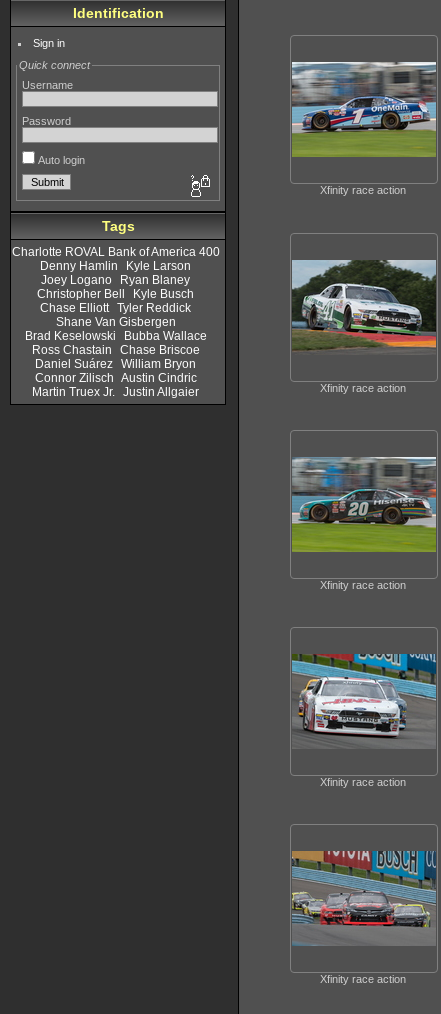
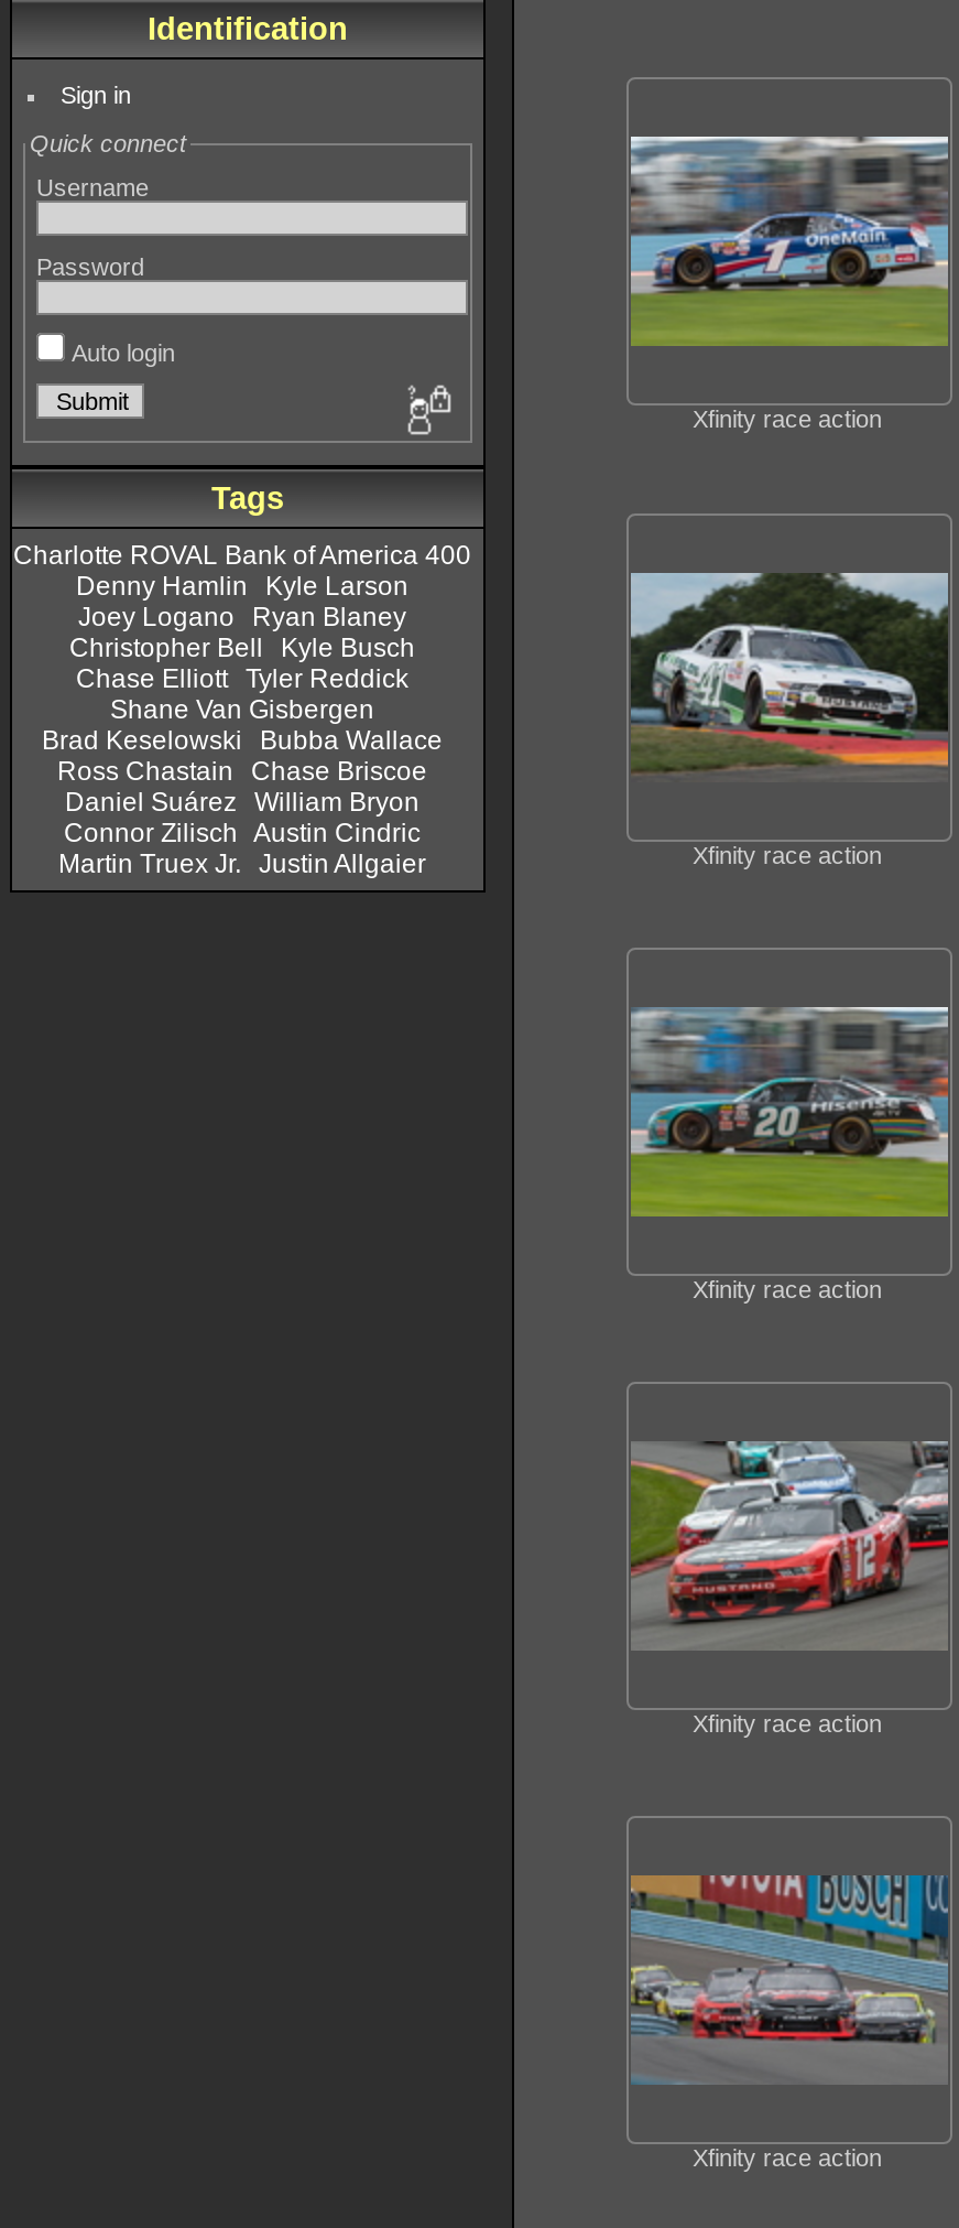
[291,653,437,747] [image] -> [629,1439,950,1648] [image]

